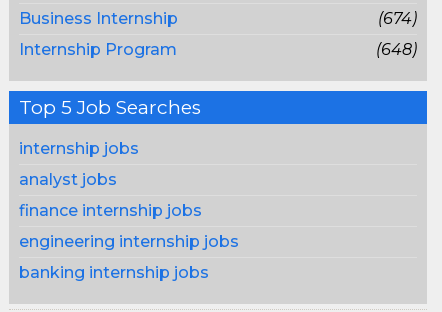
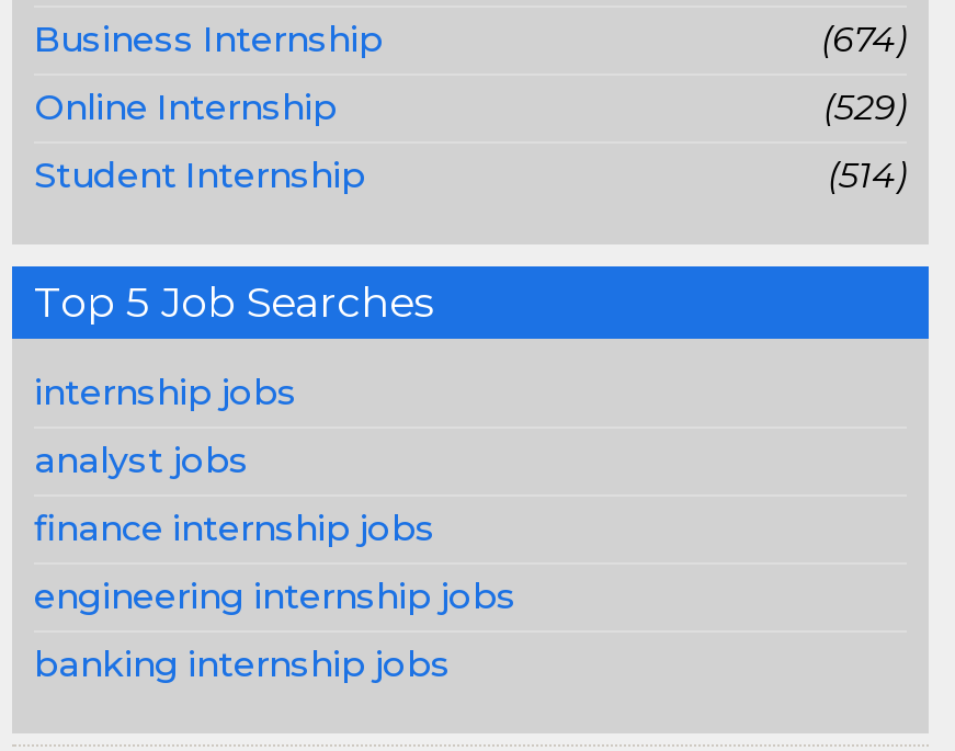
[19,40,417,59] Internship Program | (648) -> [34,87,907,196] Online Internship | (529) | Student Internship | (514)

